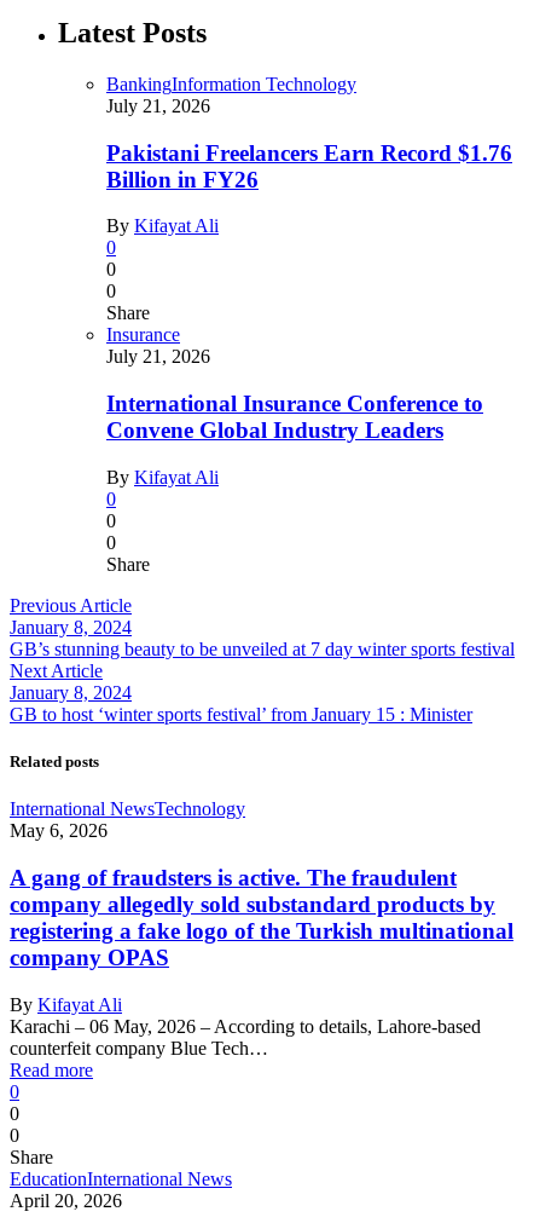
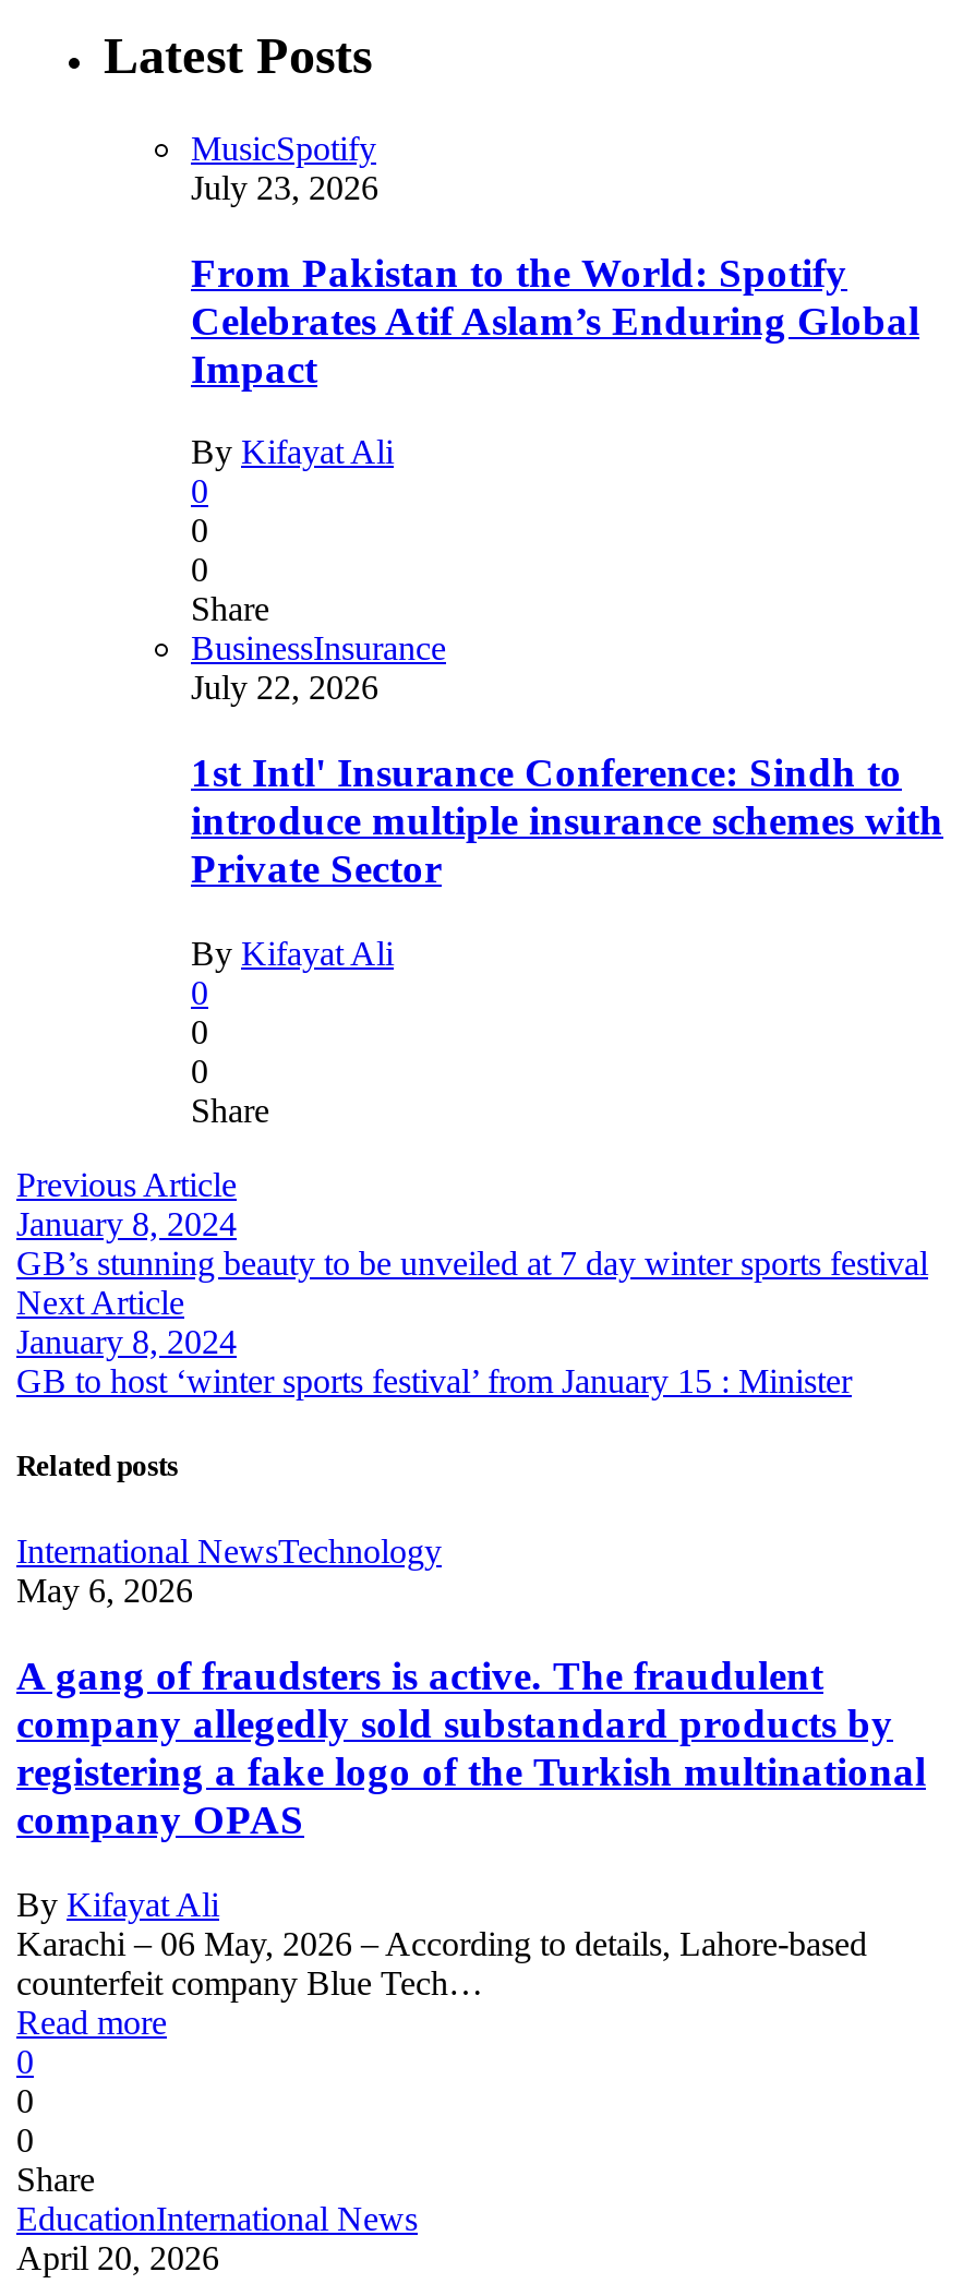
[106,74,356,116] BankingInformation Technology | July 21, 2026 -> [191,130,378,206] MusicSpotify | July 23, 2026
[106,140,512,192] Pakistani Freelancers Earn Record $1.76 | Billion in FY26 -> [191,249,919,391] From Pakistan to the World: Spotify | Celebrates Atif Aslam’s Enduring Global | Impact
[106,325,210,367] Insurance | July 21, 2026 -> [191,630,446,707] BusinessInsurance | July 22, 2026
[106,391,483,443] International Insurance Conference to | Convene Global Industry Leaders -> [191,750,943,891] 1st Intl' Insurance Conference: Sindh to | introduce multiple insurance schemes with | Private Sector

